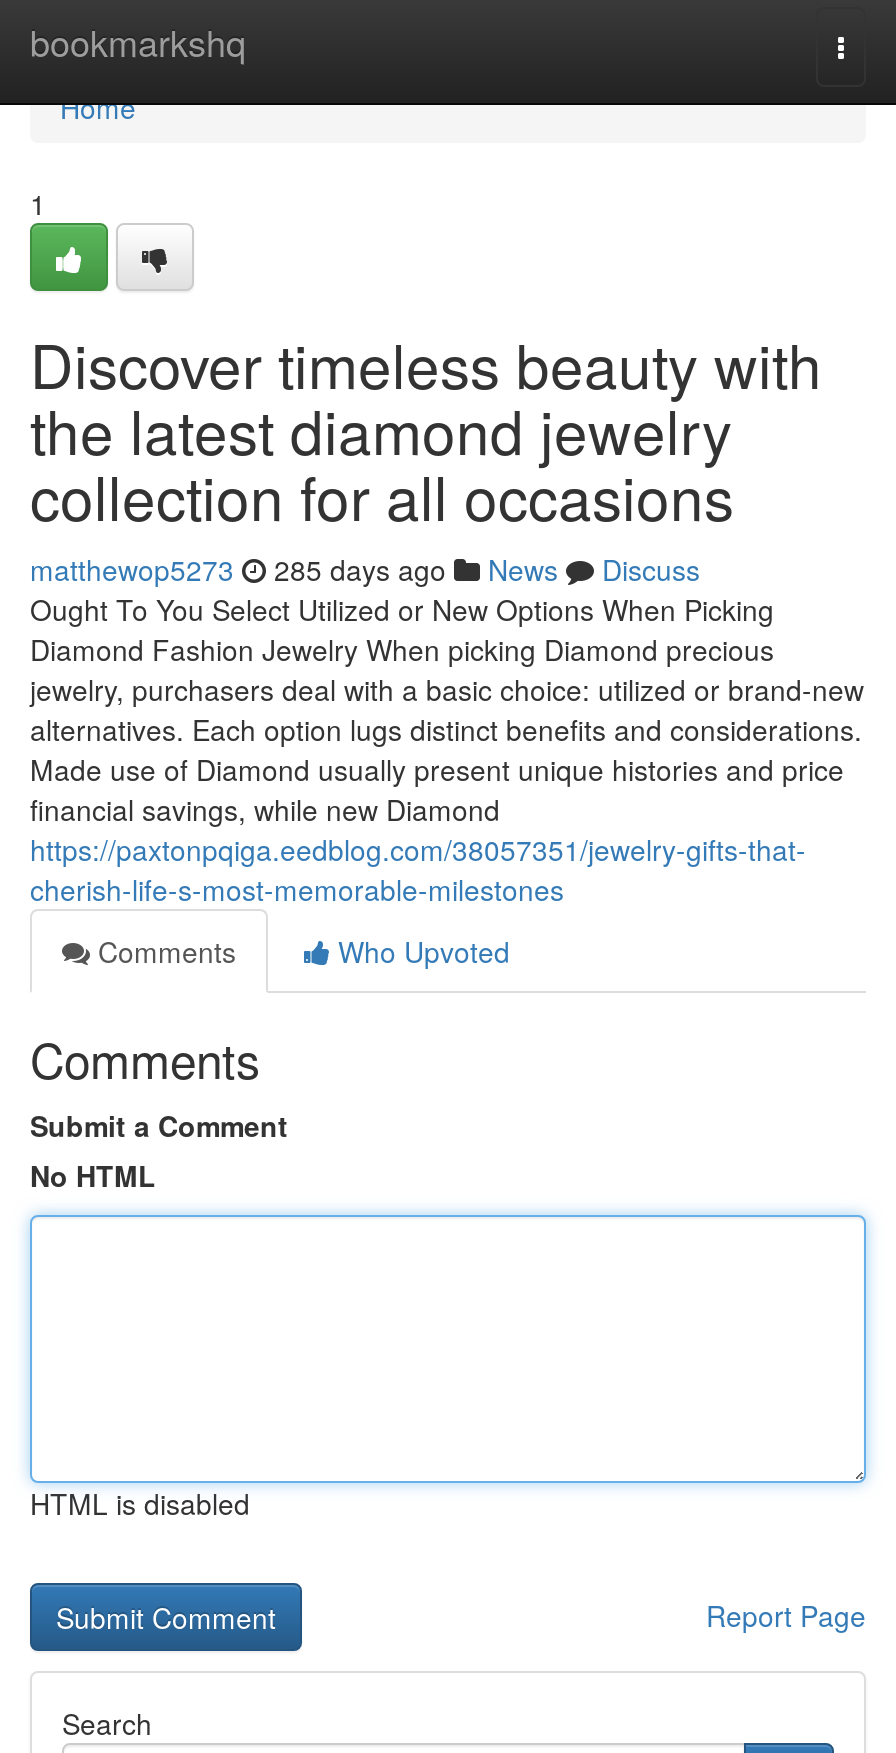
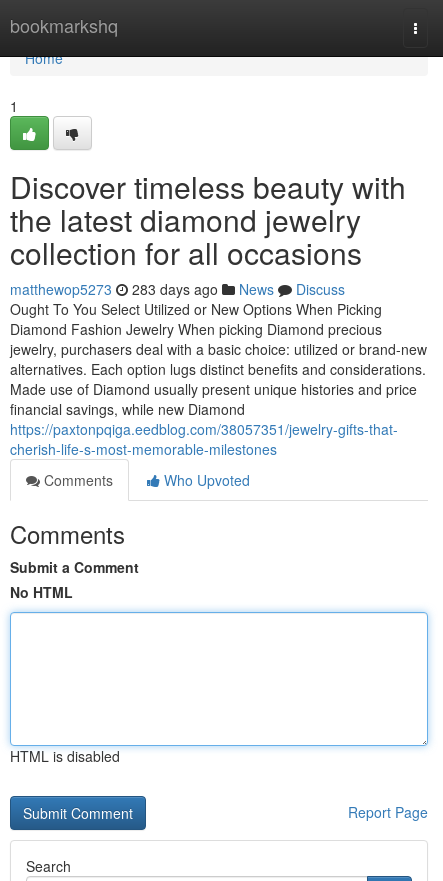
[30,549,700,589] matthewop5273 285 days ago News Discuss -> [10,279,345,299] matthewop5273 283 days ago News Discuss

